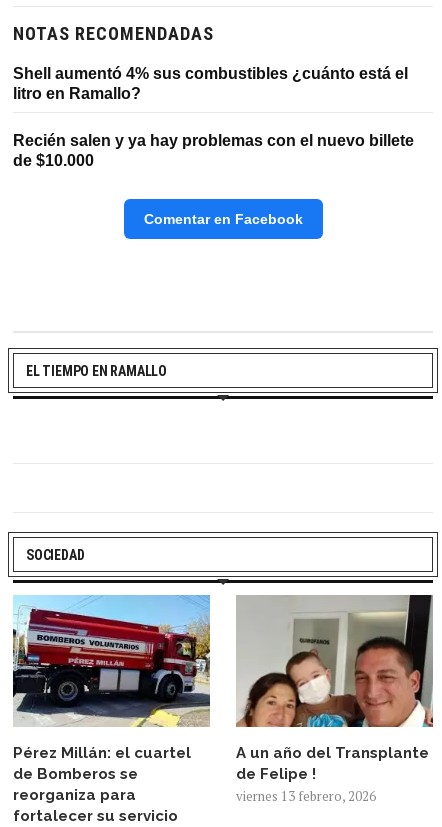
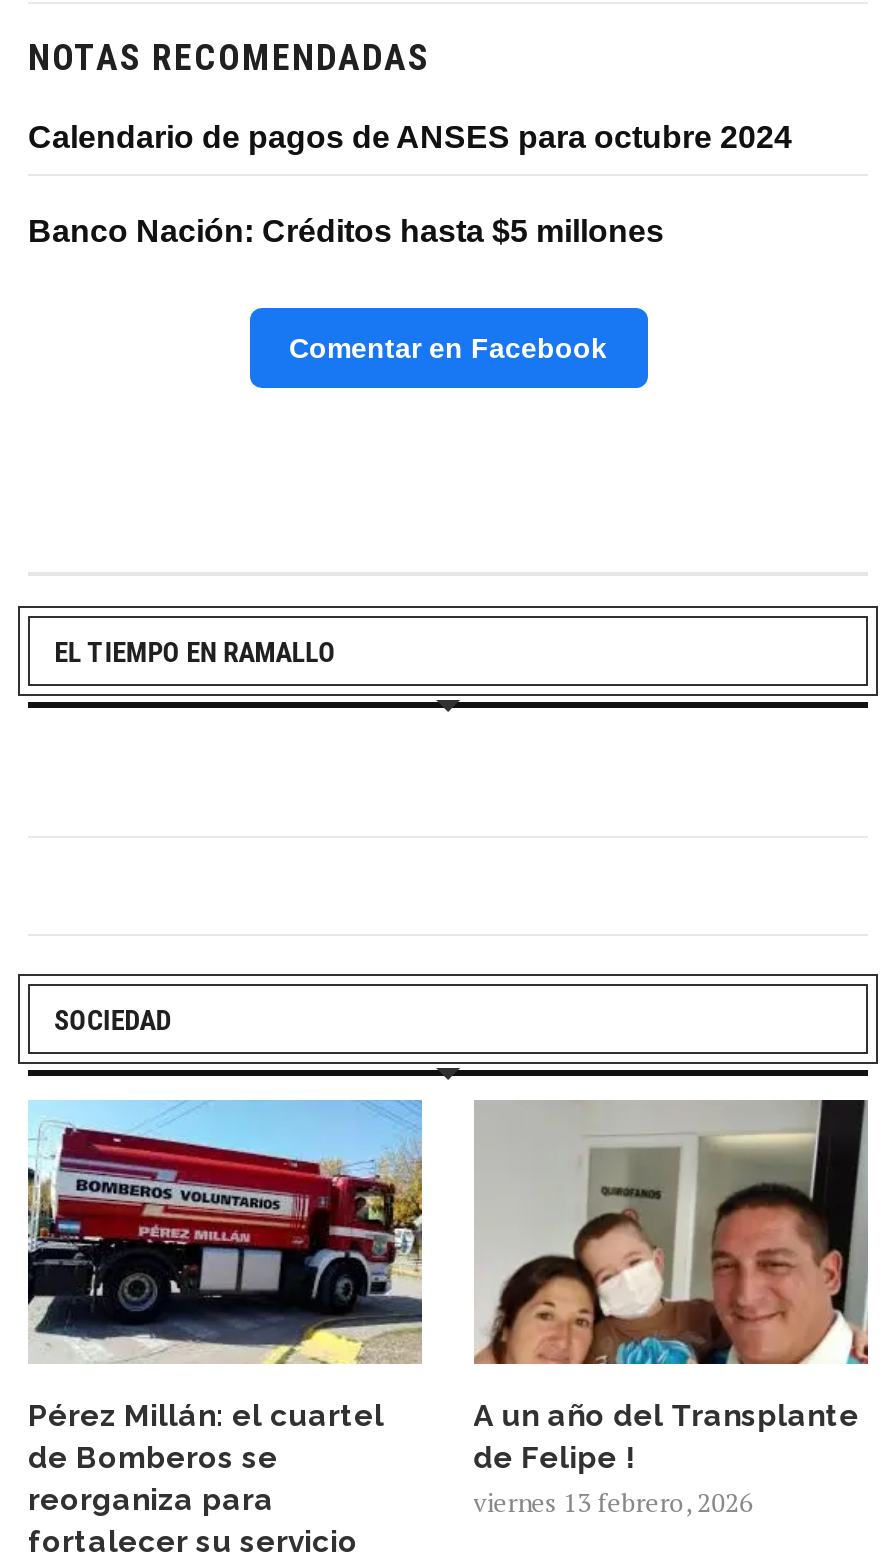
[13,65,408,102] Shell aumentó 4% sus combustibles ¿cuánto está el | litro en Ramallo? -> [28,120,792,154] Calendario de pagos de ANSES para octubre 2024
[13,132,414,169] Recién salen y ya hay problemas con el nuevo billete | de $10.000 -> [28,214,664,248] Banco Nación: Créditos hasta $5 millones

